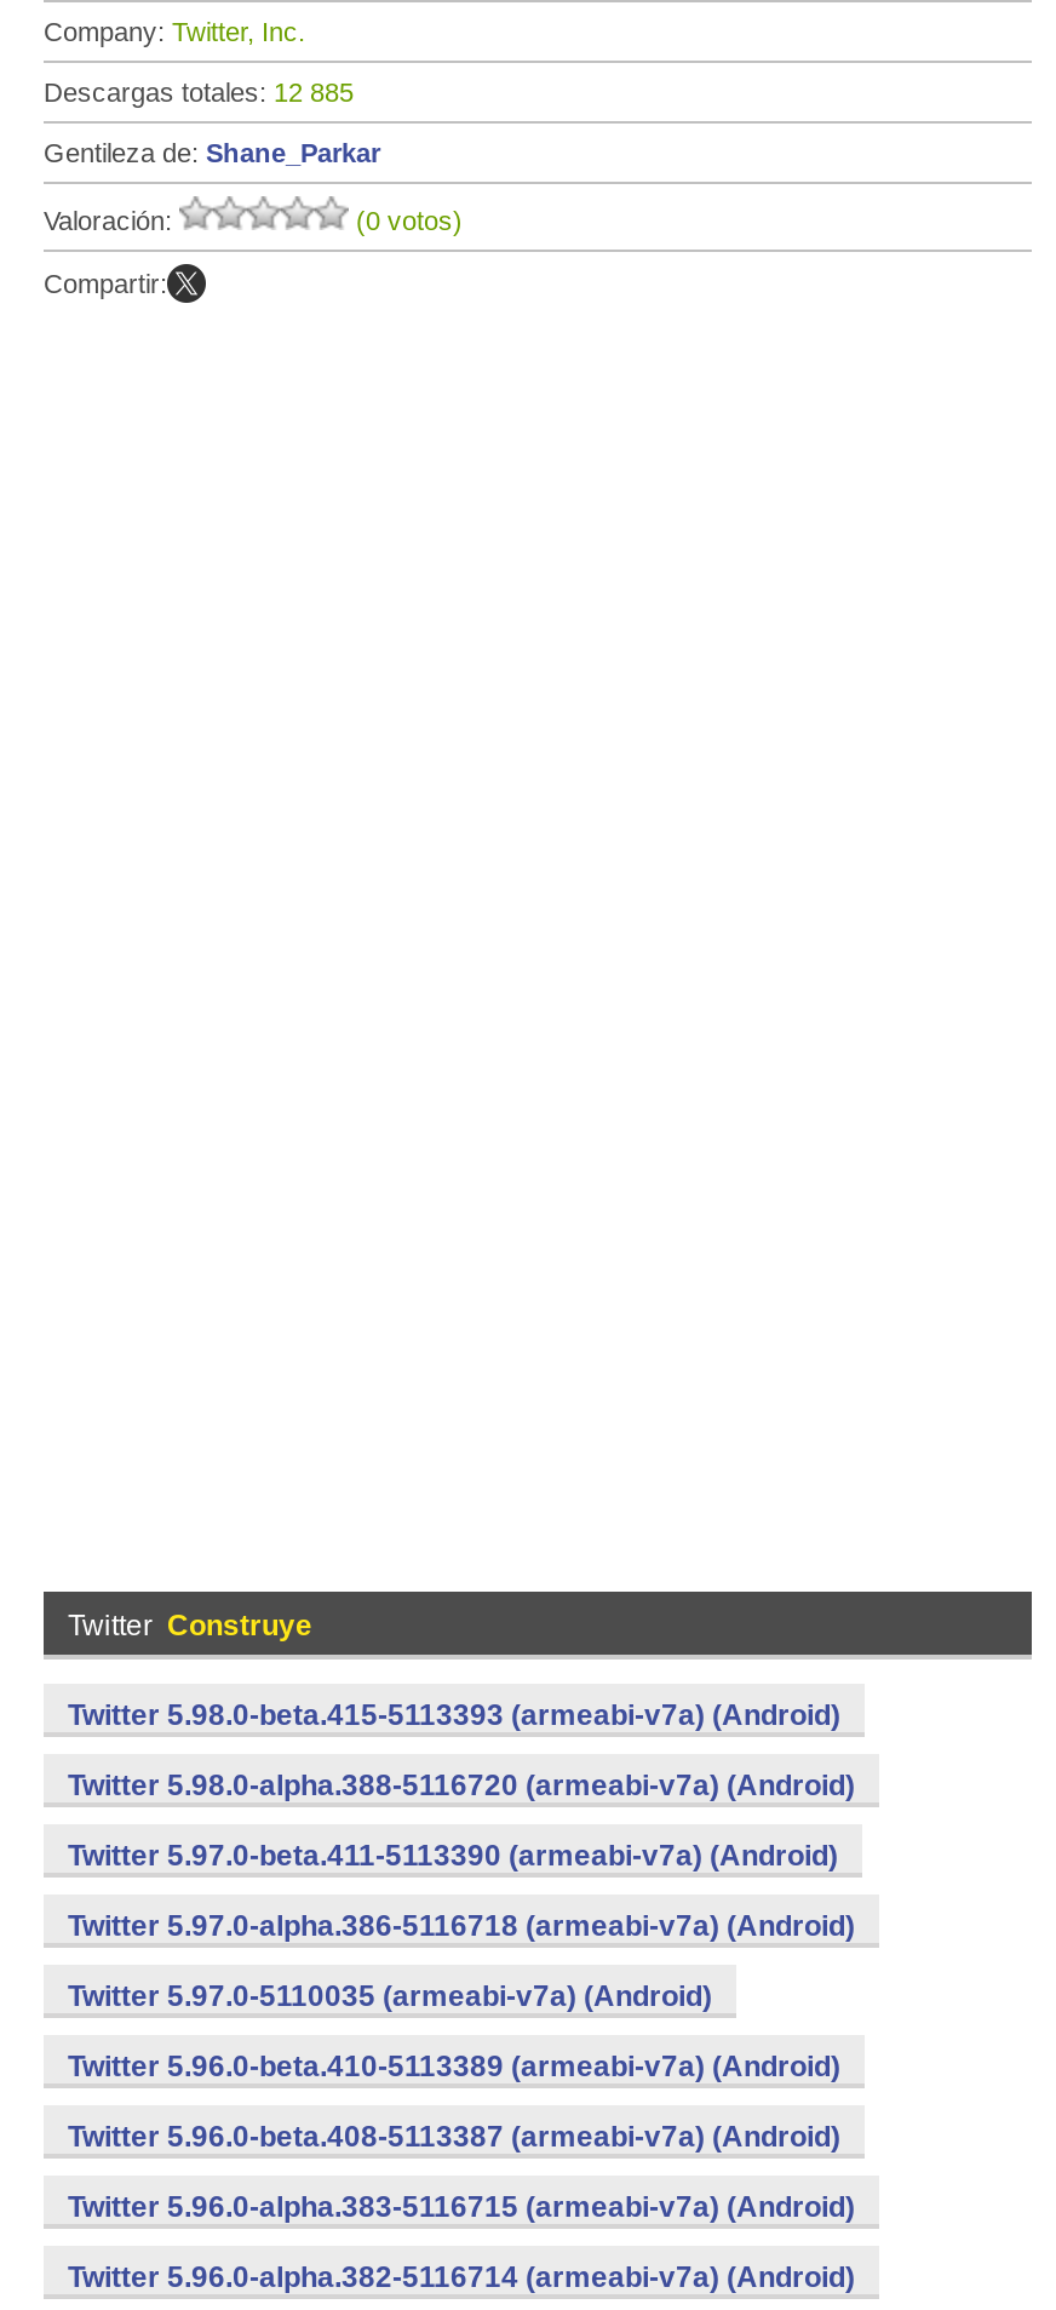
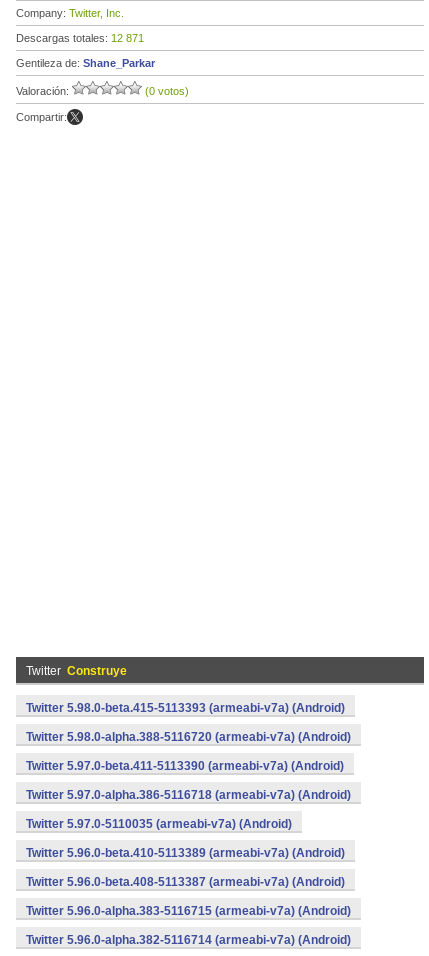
[44,78,354,107] Descargas totales: 12 885 -> [16,32,144,44] Descargas totales: 12 871

